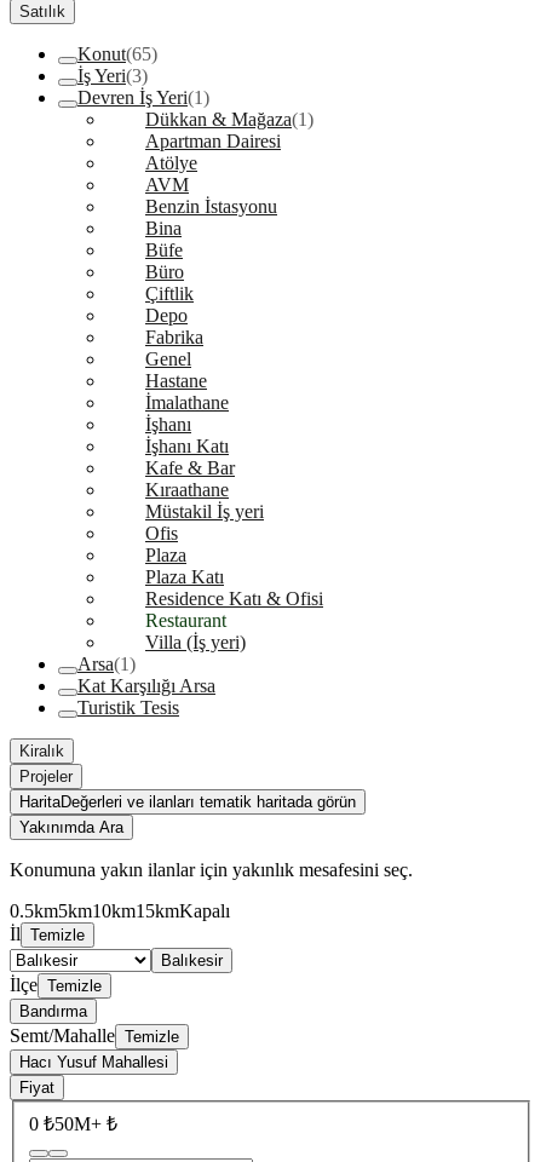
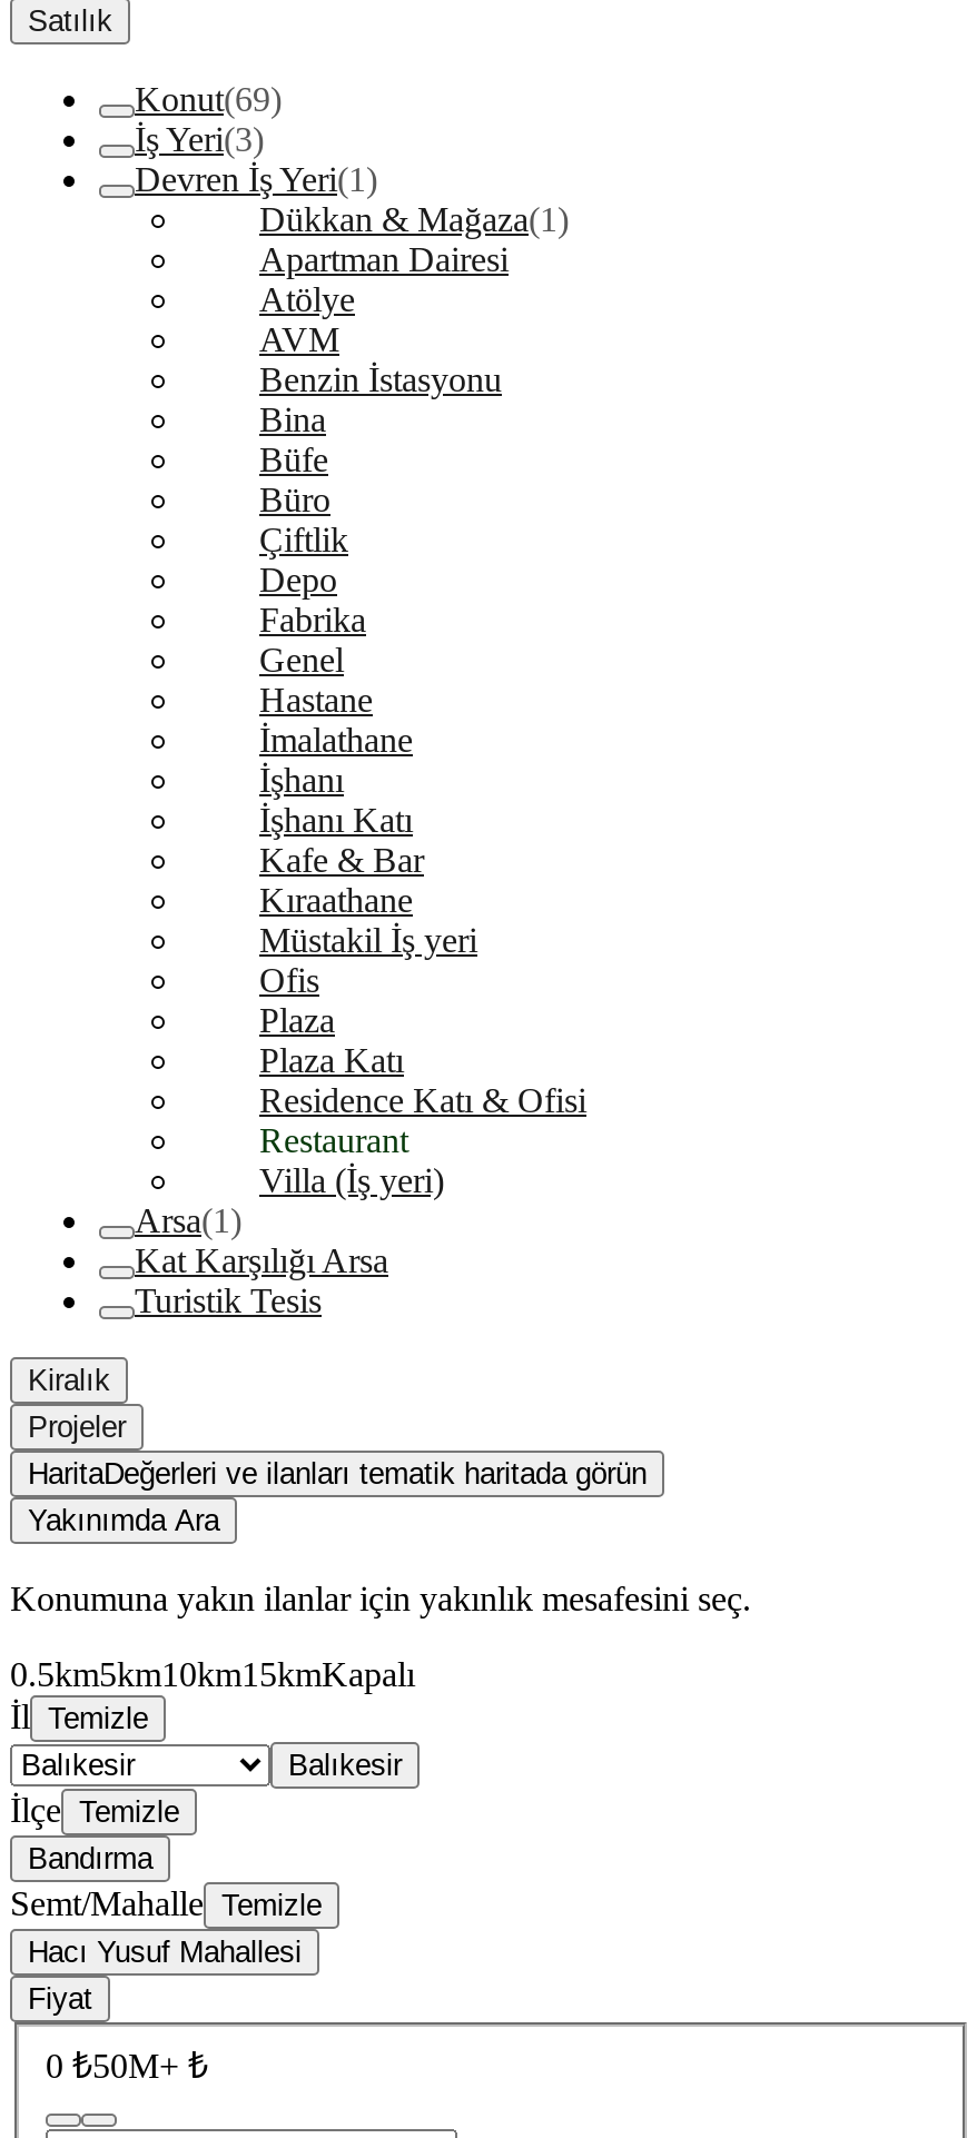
[77,43,157,64] Konut(65) -> [135,80,282,118] Konut(69)

